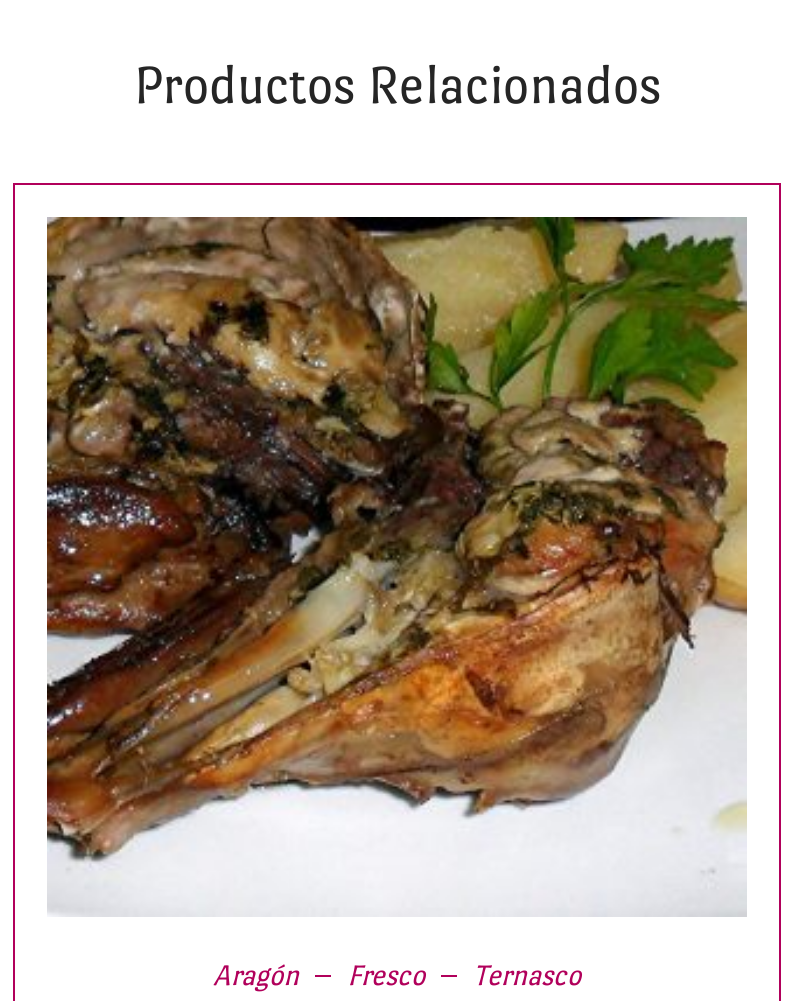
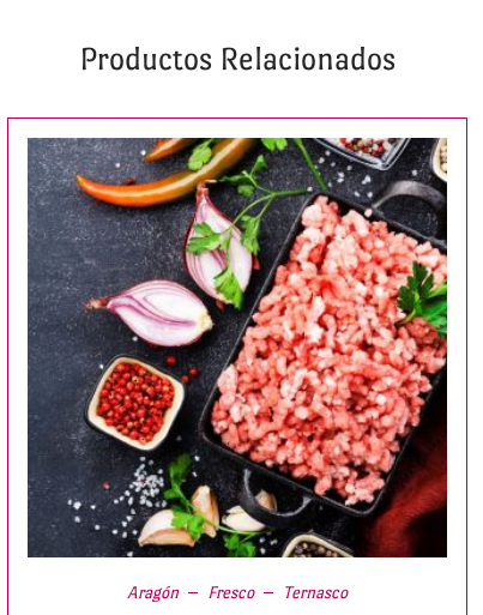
[45,215,749,917] [image] -> [26,137,448,559] [image]

